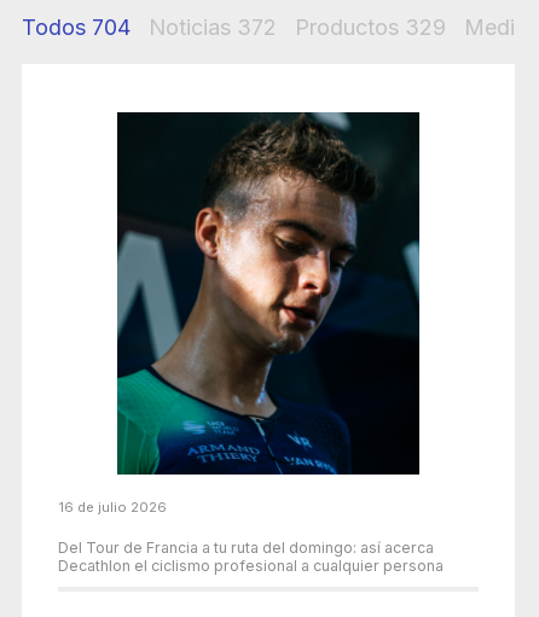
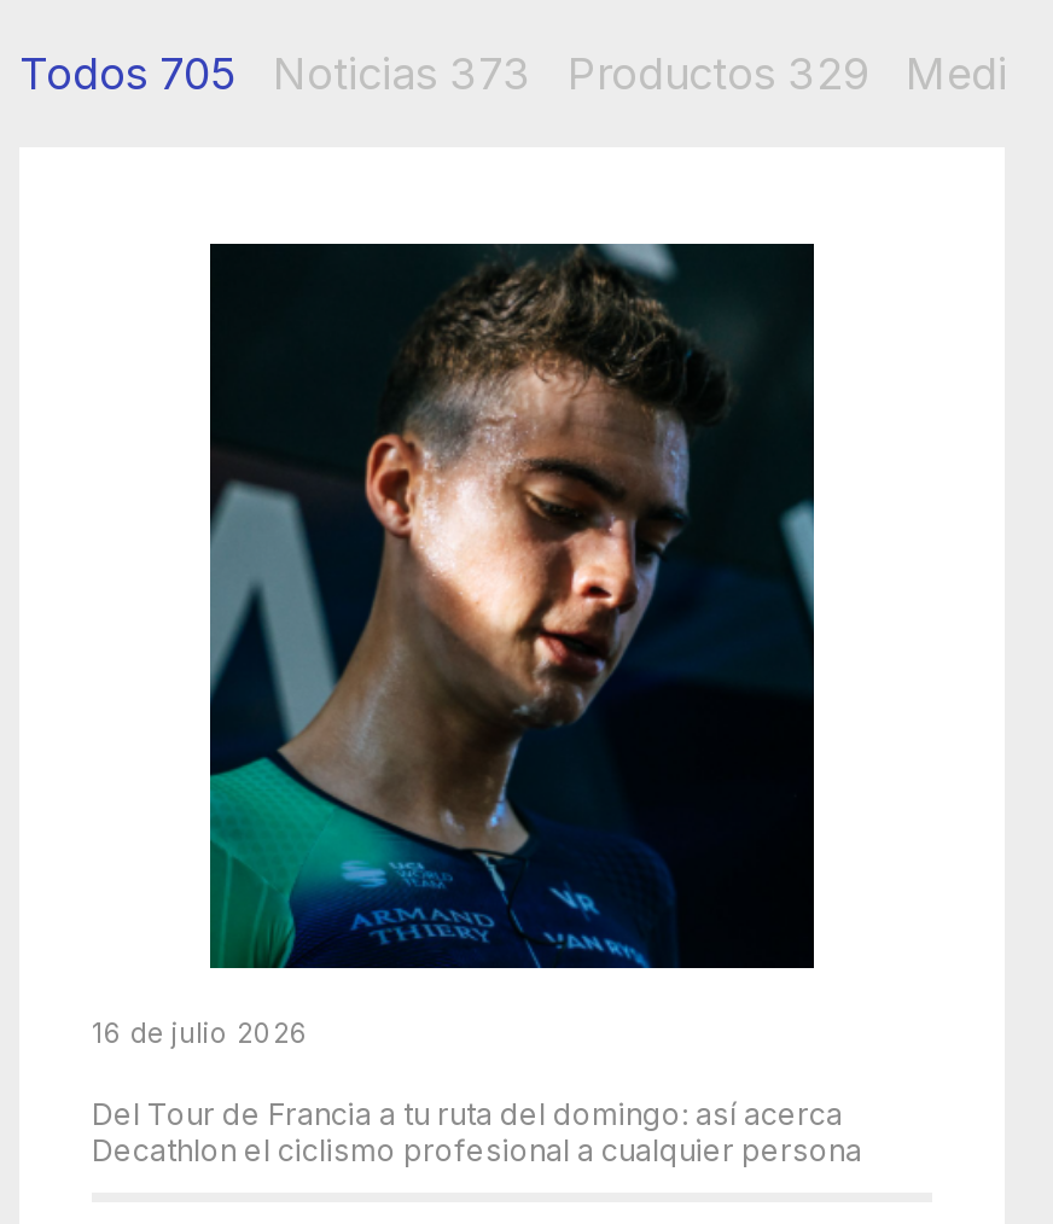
[22,15,131,40] Todos 704 -> [19,49,237,99] Todos 705
[149,15,277,40] Noticias 372 -> [273,49,531,99] Noticias 373

